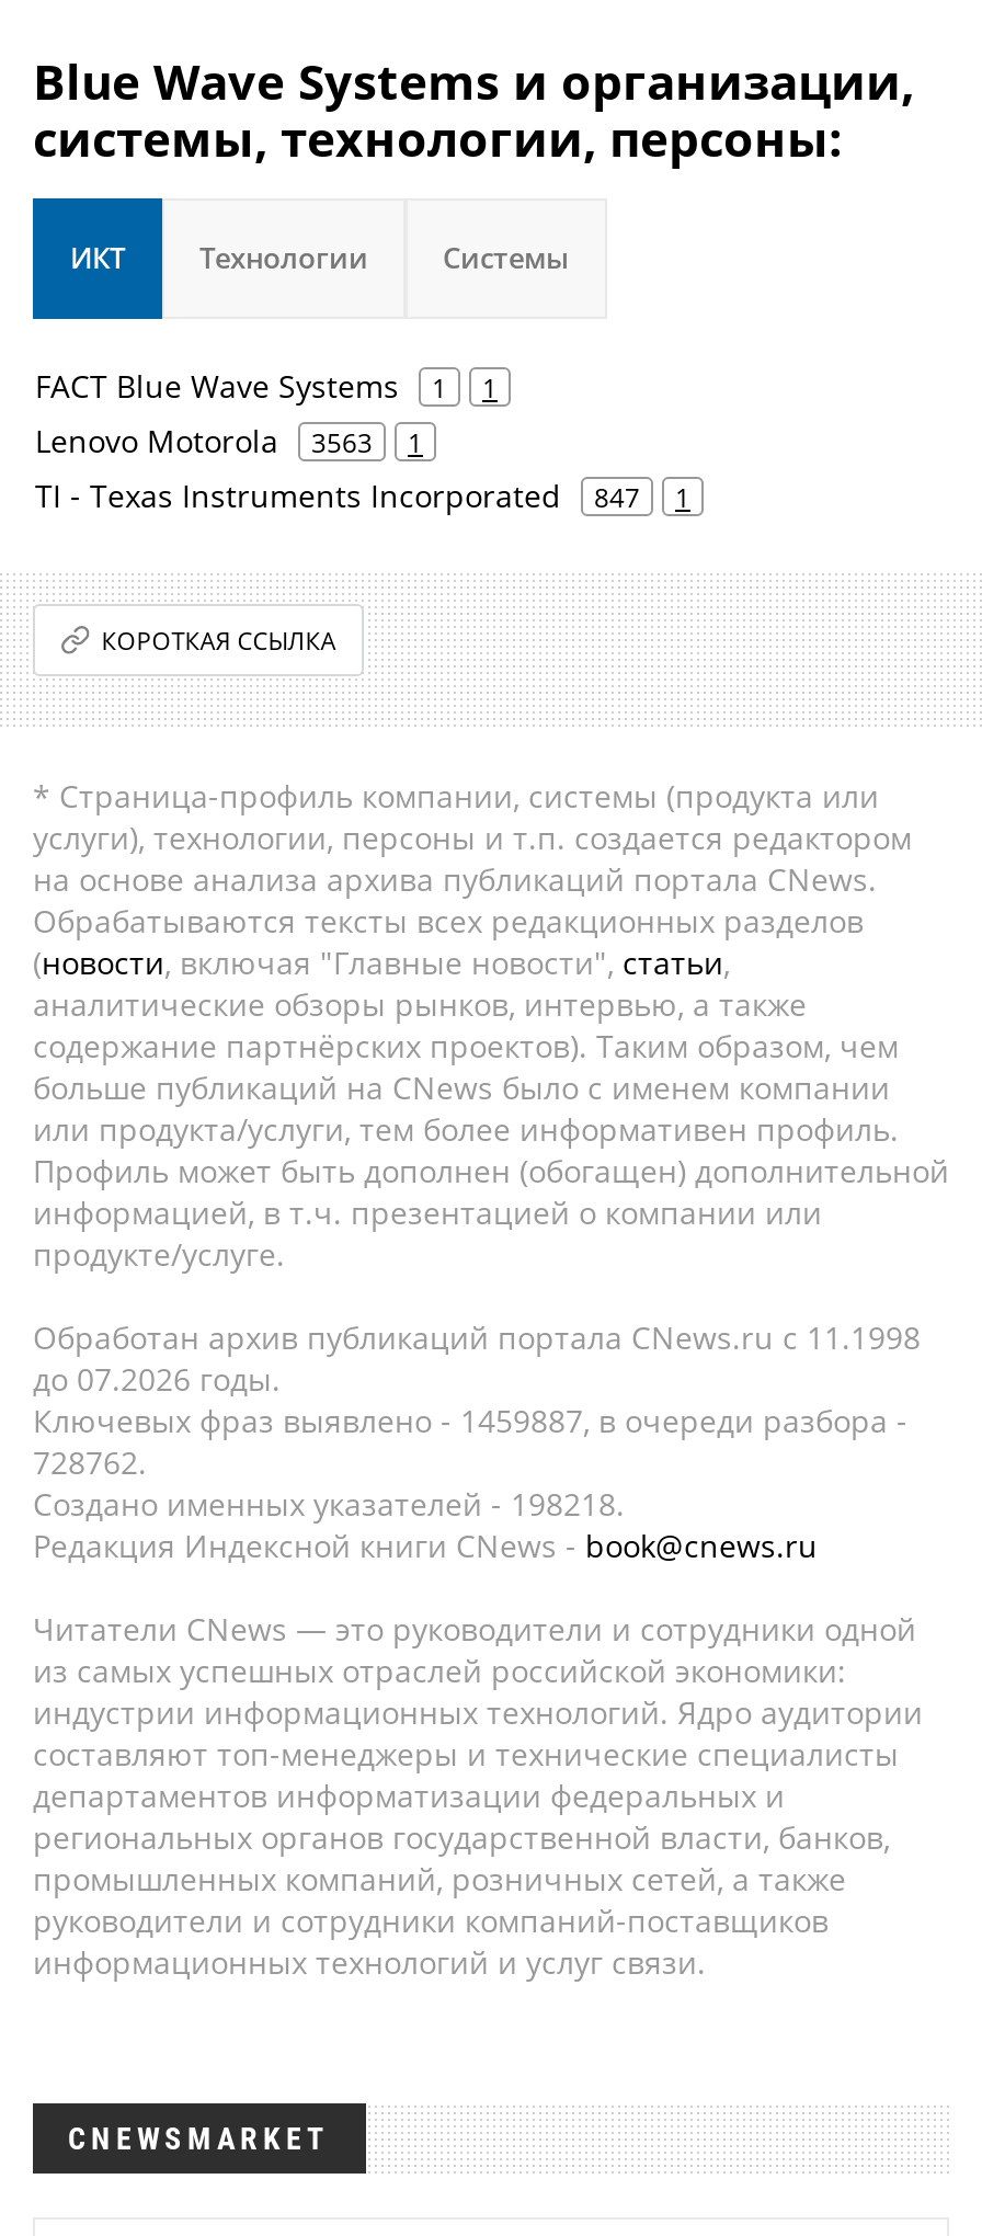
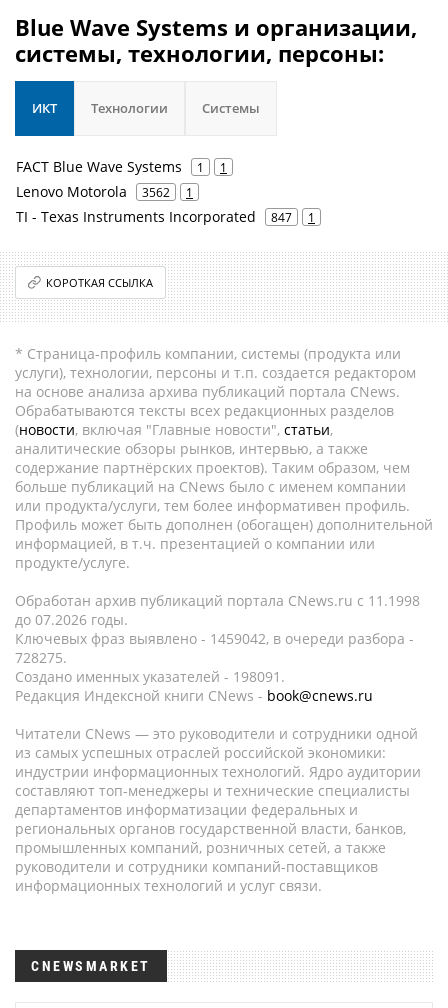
[35,420,423,461] Lenovo Motorola 3563 1 -> [16,182,193,201] Lenovo Motorola 3562 1
[33,1400,907,1441] Ключевых фраз выявлено - 1459887, в очереди разбора - -> [15,629,414,648] Ключевых фраз выявлено - 1459042, в очереди разбора -
[33,1441,147,1483] 728762. -> [15,648,67,667] 728275.
[33,1483,625,1525] Создано именных указателей - 198218. -> [15,667,285,686] Создано именных указателей - 198091.

